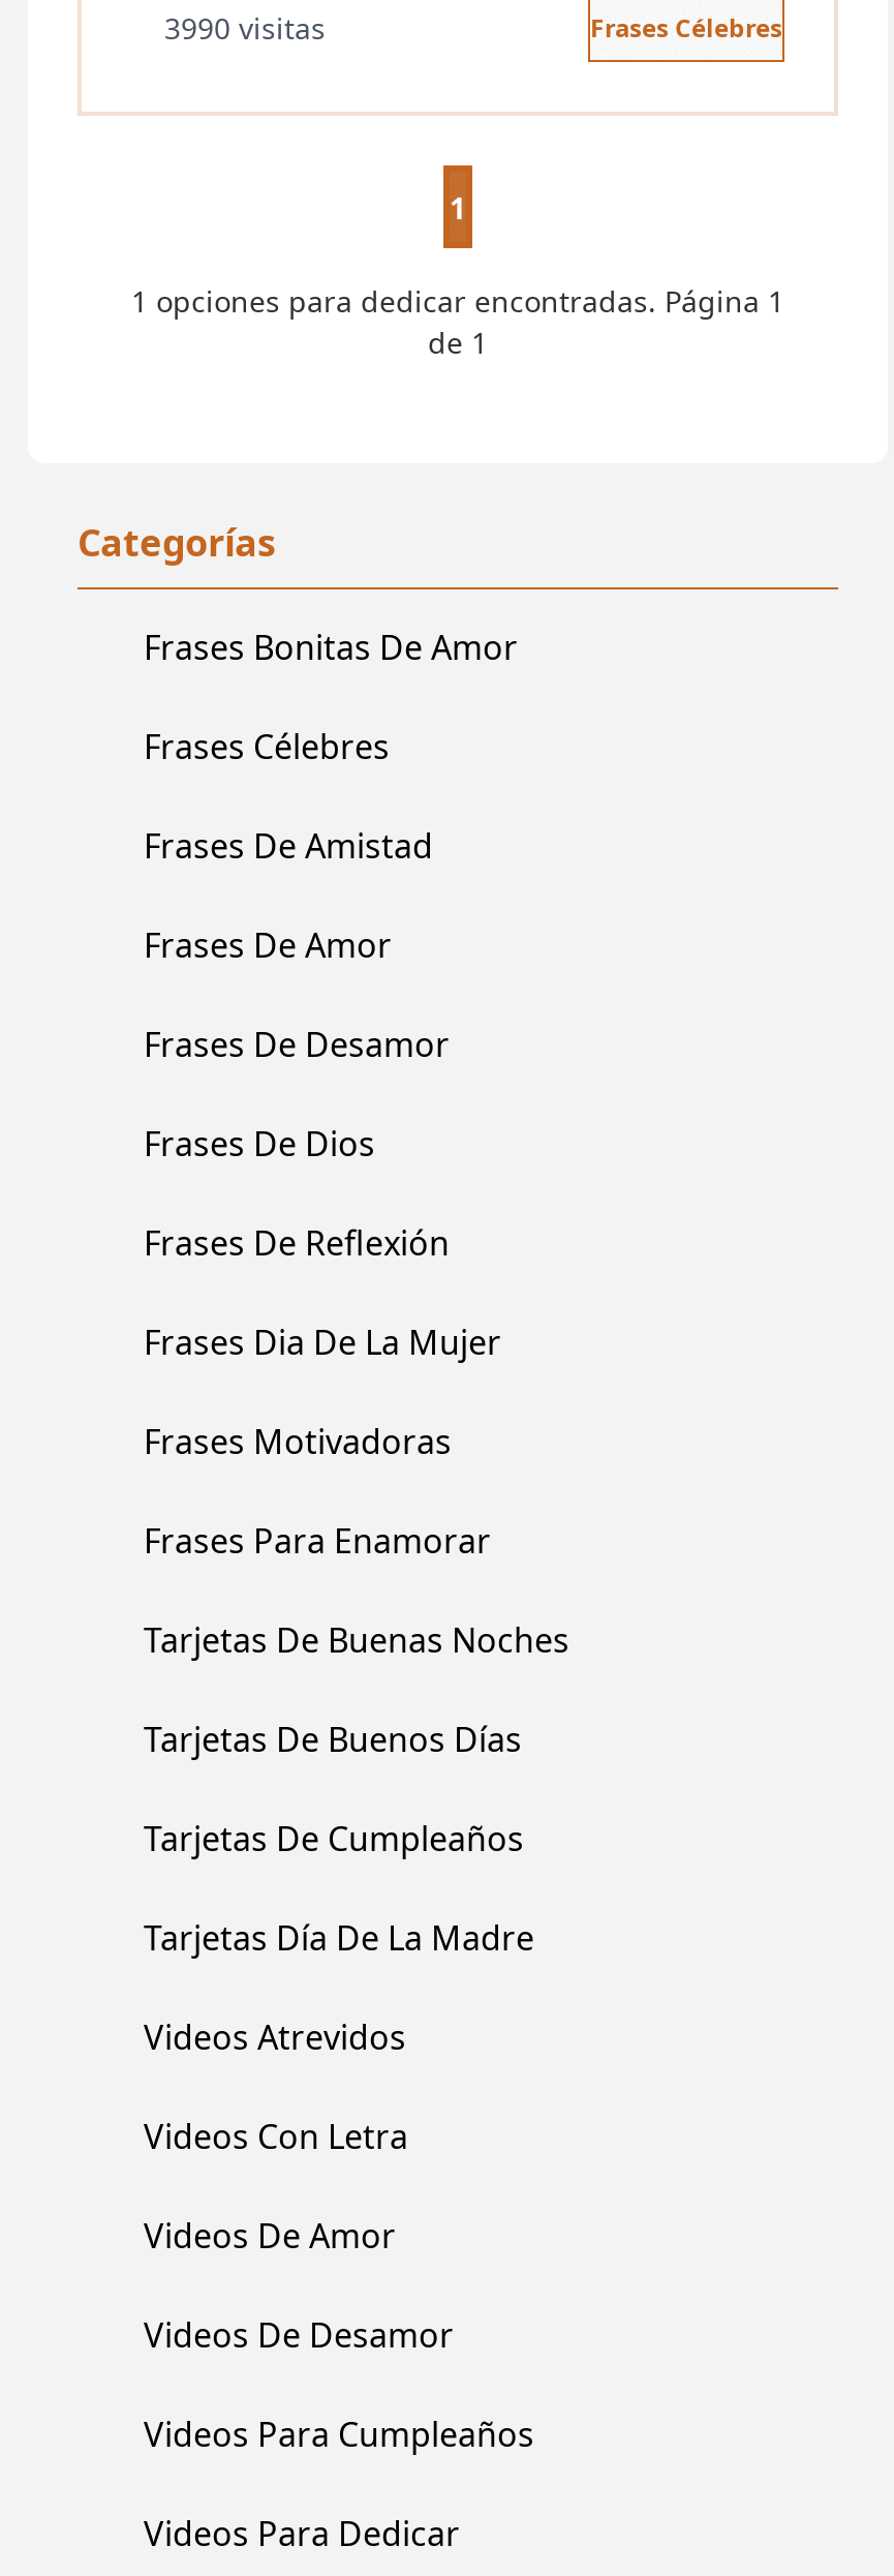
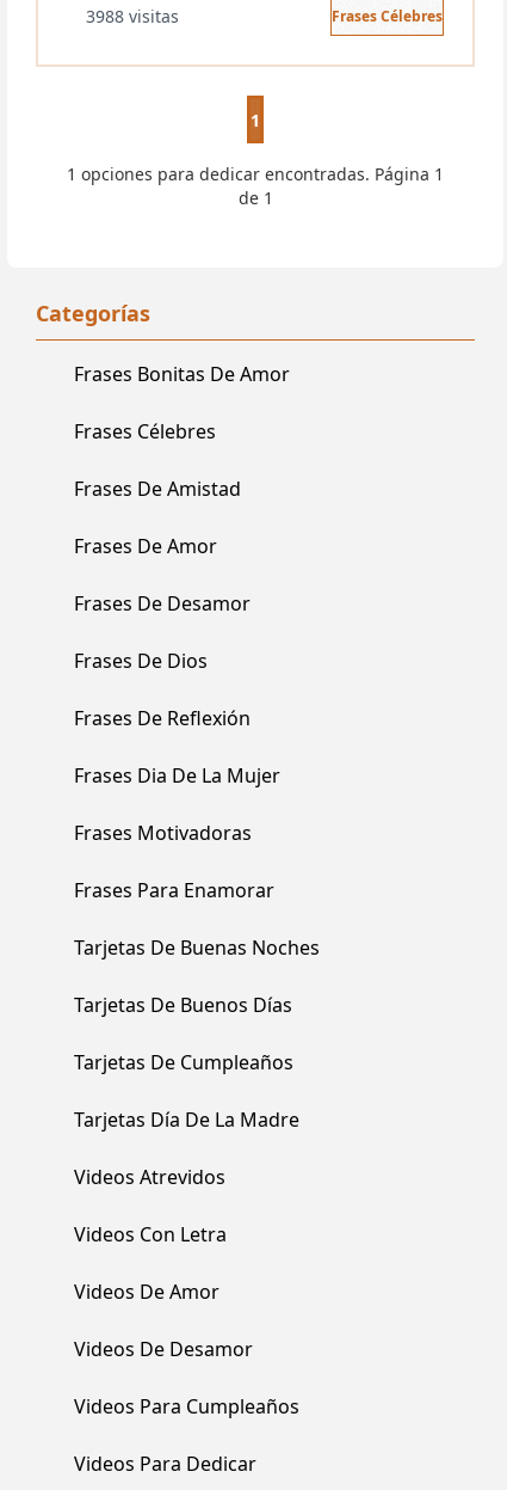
[164,8,326,48] 3990 visitas -> [86,5,179,27] 3988 visitas

